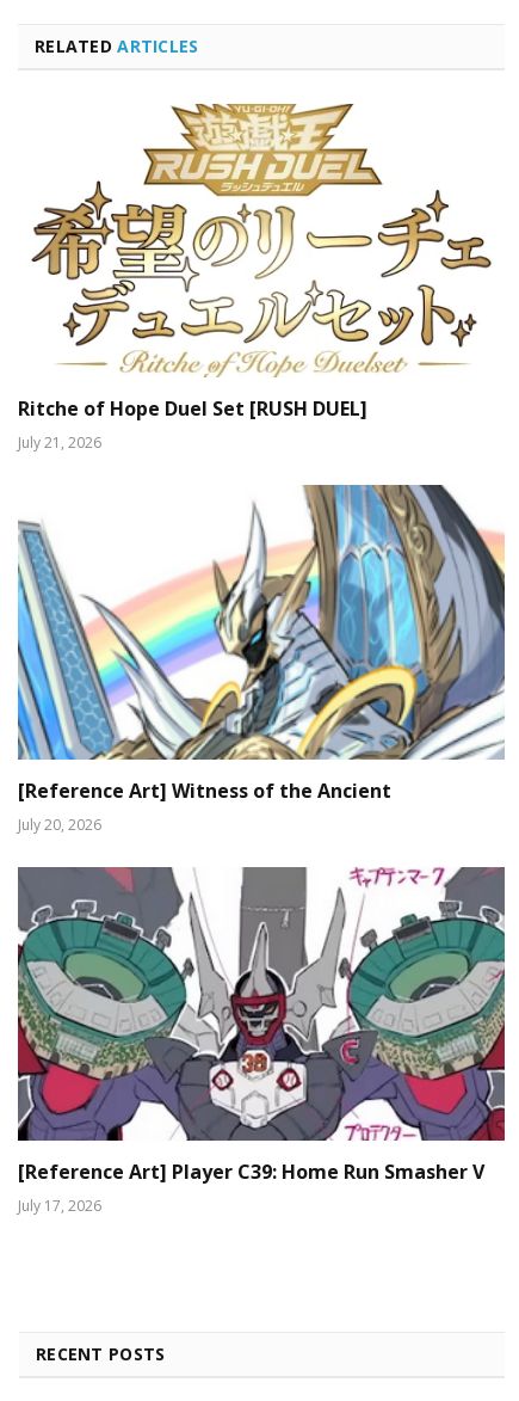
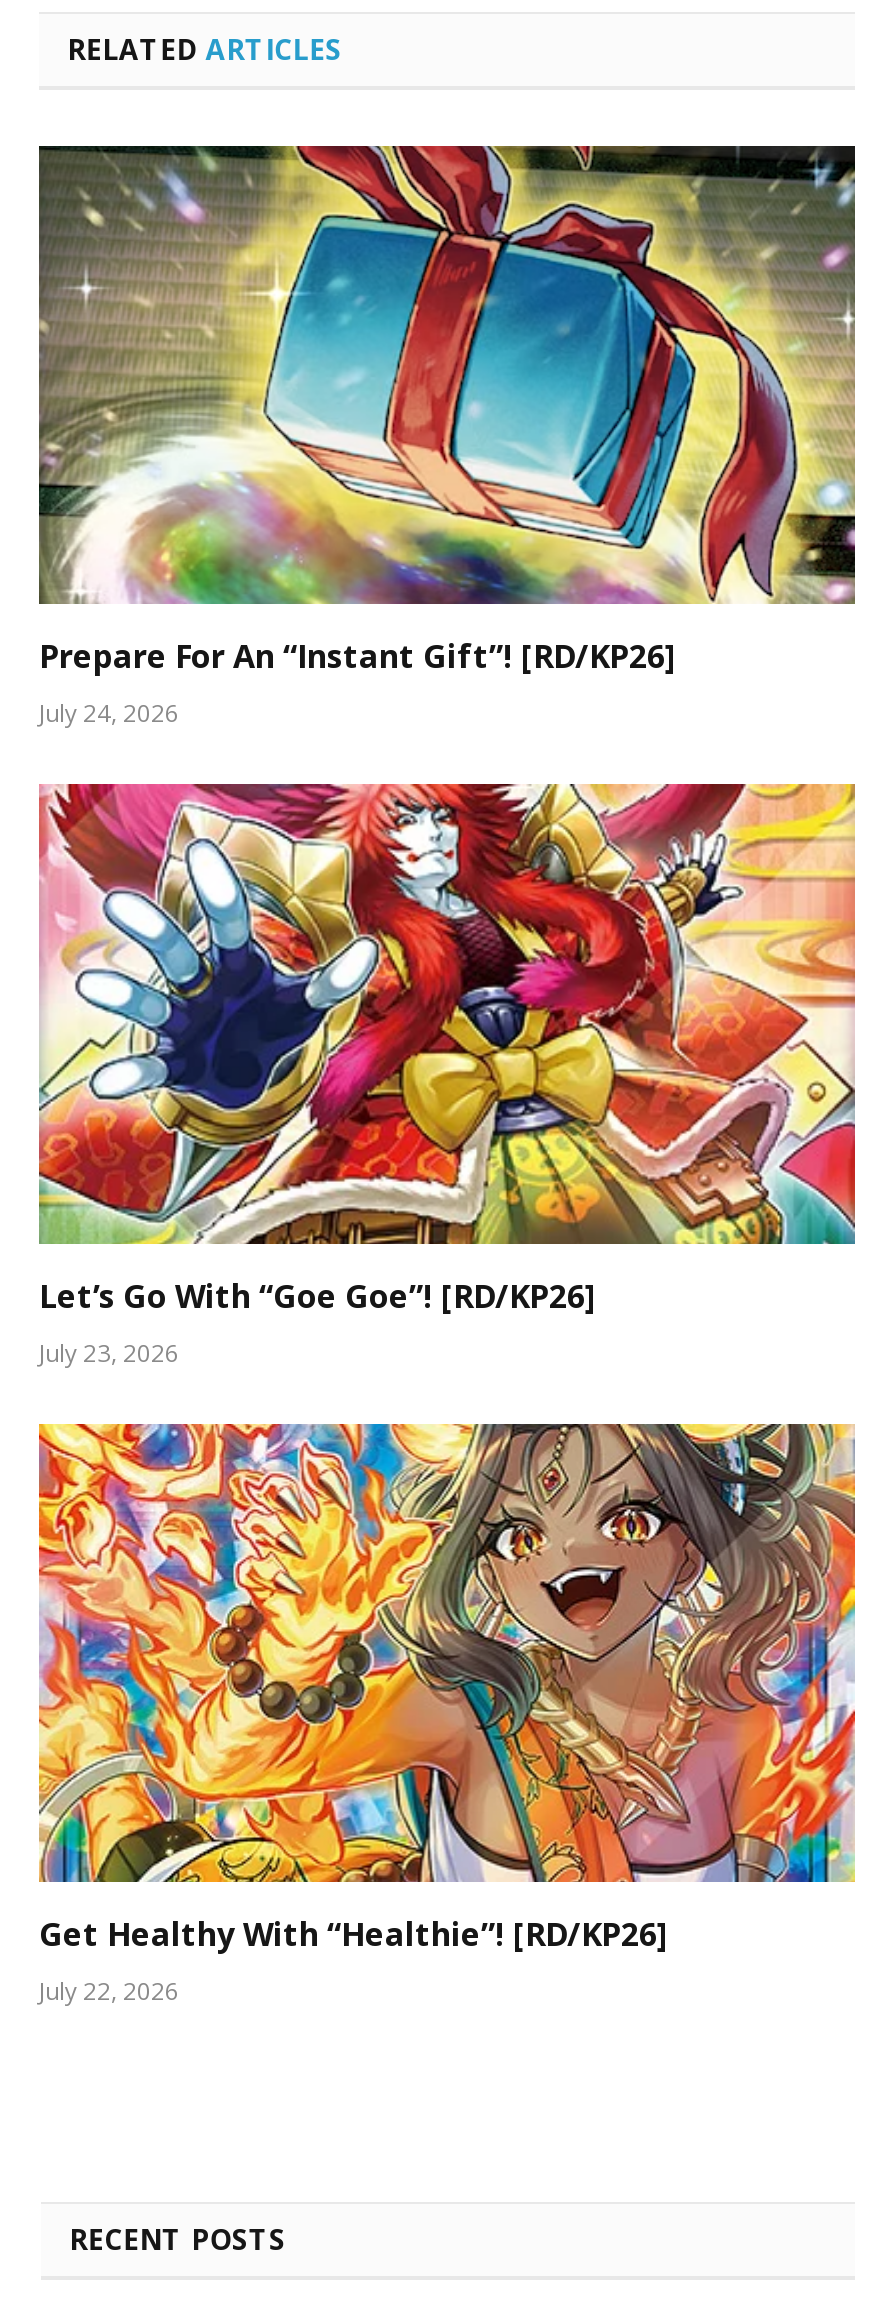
[18,103,505,453] [image] | Ritche of Hope Duel Set [RUSH DUEL] | July 21, 2026 -> [37,144,857,731] [image] | Prepare For An “Instant Gift”! [RD/KP26] | July 24, 2026
[17,484,506,835] [image] | [Reference Art] Witness of the Ancient | July 20, 2026 -> [37,782,857,1370] [image] | Let’s Go With “Goe Goe”! [RD/KP26] | July 23, 2026
[17,866,506,1216] [image] | [Reference Art] Player C39: Home Run Smasher V | July 17, 2026 -> [37,1422,857,2009] [image] | Get Healthy With “Healthie”! [RD/KP26] | July 22, 2026

